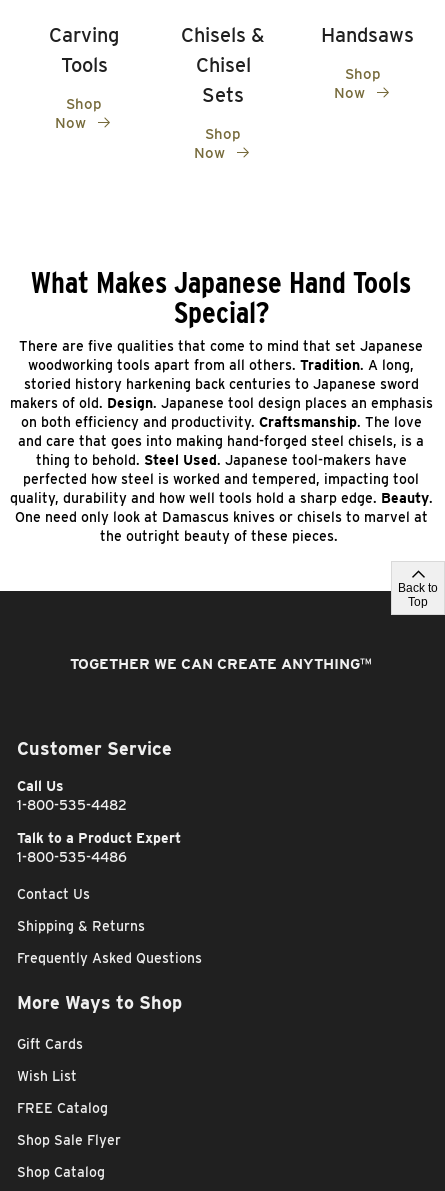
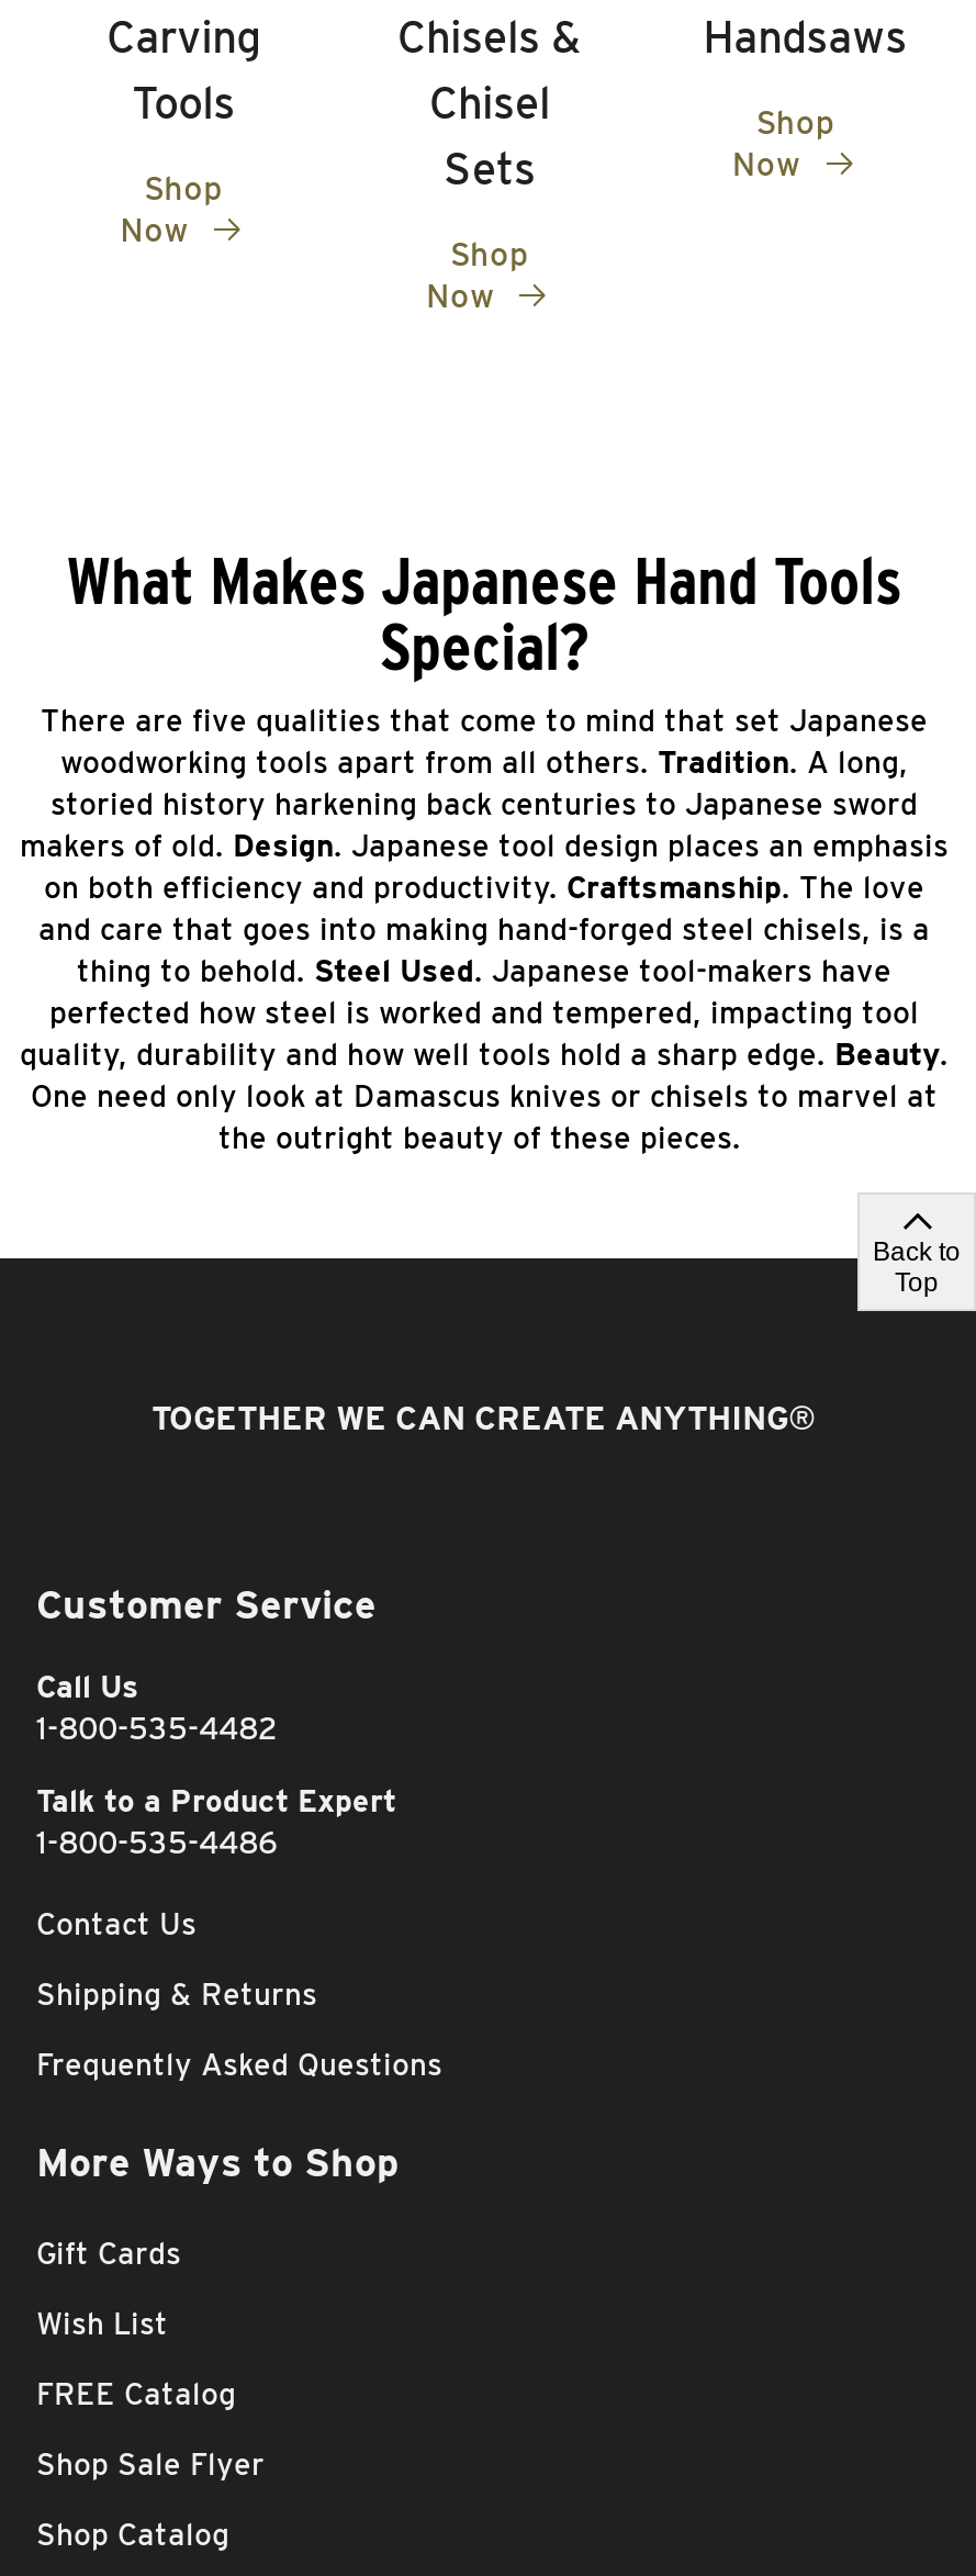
[70,655,372,673] TOGETHER WE CAN CREATE ANYTHING™ -> [152,1399,817,1439] TOGETHER WE CAN CREATE ANYTHING®

